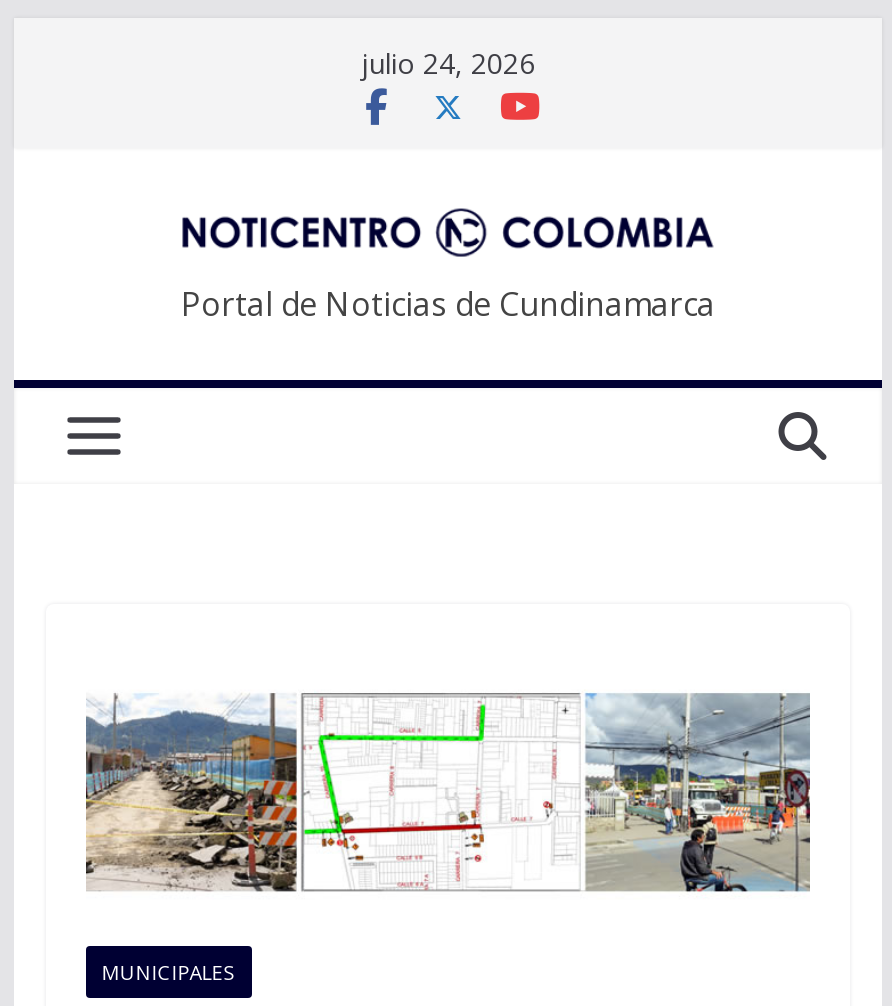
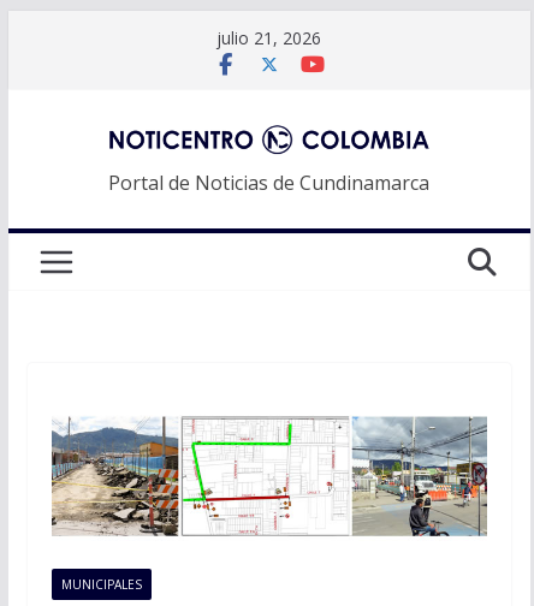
[361,44,535,82] julio 24, 2026 -> [217,26,322,49] julio 21, 2026

